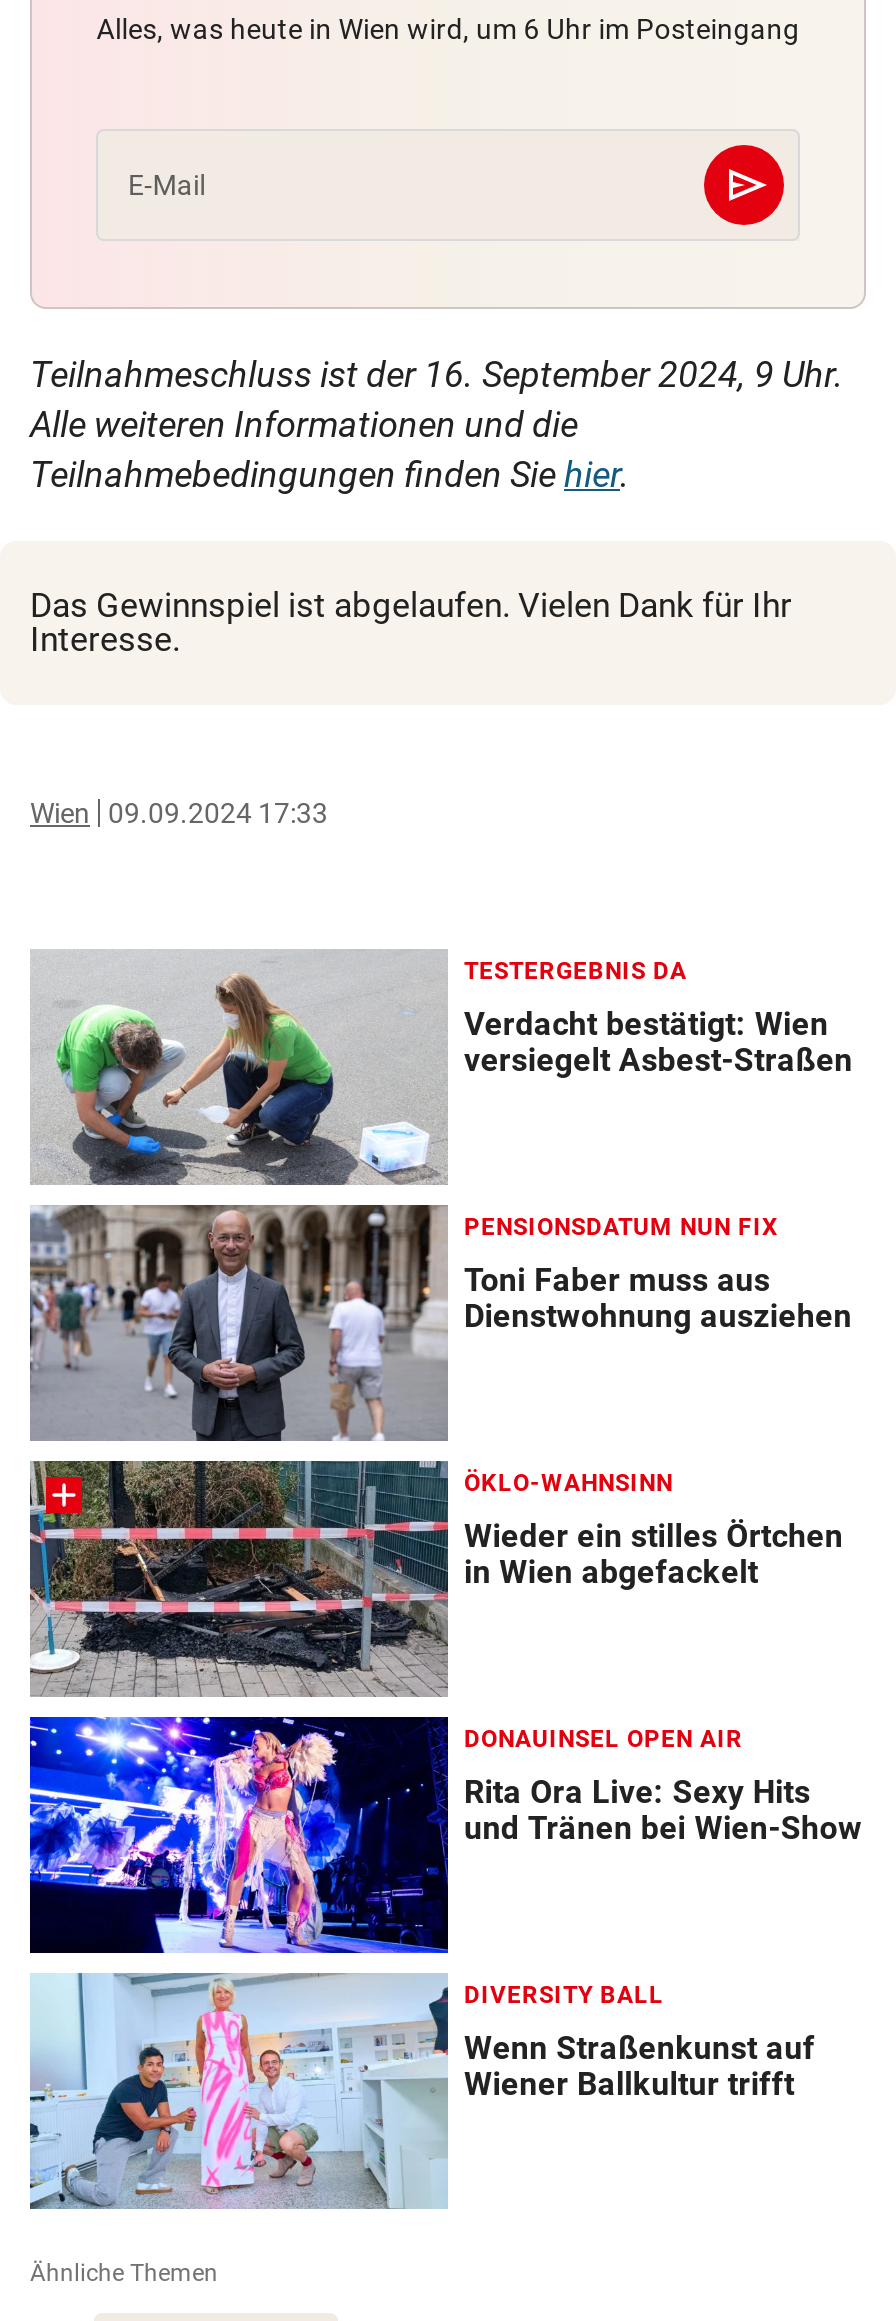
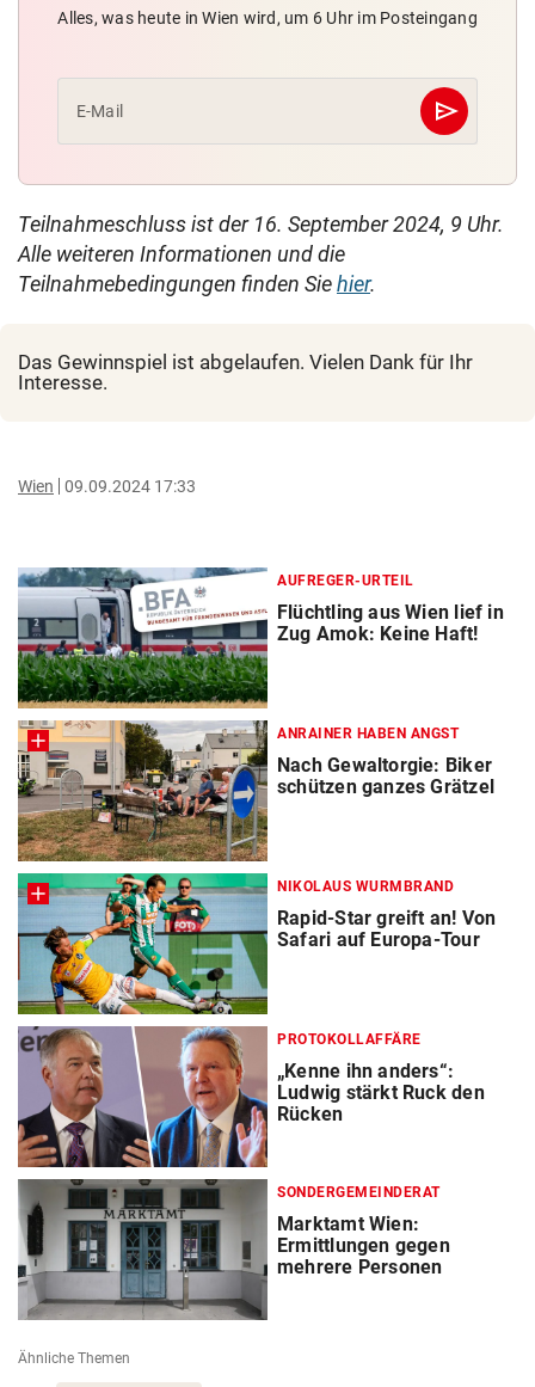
[30,951,687,1187] [image] | TESTERGEBNIS DA -> [17,567,414,710] [image] | AUFREGER-URTEIL
[464,1004,853,1078] Verdacht bestätigt: Wien | versiegelt Asbest-Straßen -> [277,600,504,645] Flüchtling aus Wien lief in | Zug Amok: Keine Haft!
[28,1203,779,1443] [image] | PENSIONSDATUM NUN FIX -> [17,720,459,863] [image] | ANRAINER HABEN ANGST
[464,1260,852,1334] Toni Faber muss aus | Dienstwohnung ausziehen -> [277,753,494,798] Nach Gewaltorgie: Biker | schützen ganzes Grätzel
[30,1459,673,1697] [image] | ÖKLO-WAHNSINN -> [17,872,454,1015] [image] | NIKOLAUS WURMBRAND
[464,1516,843,1590] Wieder ein stilles Örtchen | in Wien abgefackelt -> [277,906,496,951] Rapid-Star greift an! Von | Safari auf Europa-Tour
[28,1715,743,1955] [image] | DONAUINSEL OPEN AIR -> [17,1025,421,1168] [image] | PROTOKOLLAFFÄRE
[464,1773,862,1847] Rita Ora Live: Sexy Hits | und Tränen bei Wien-Show -> [277,1059,485,1125] „Kenne ihn anders“: | Ludwig stärkt Ruck den | Rücken
[30,1973,664,2209] [image] | DIVERSITY BALL -> [18,1178,440,1321] [image] | SONDERGEMEINDERAT
[464,2029,815,2103] Wenn Straßenkunst auf | Wiener Ballkultur trifft -> [277,1212,450,1278] Marktamt Wien: | Ermittlungen gegen | mehrere Personen

